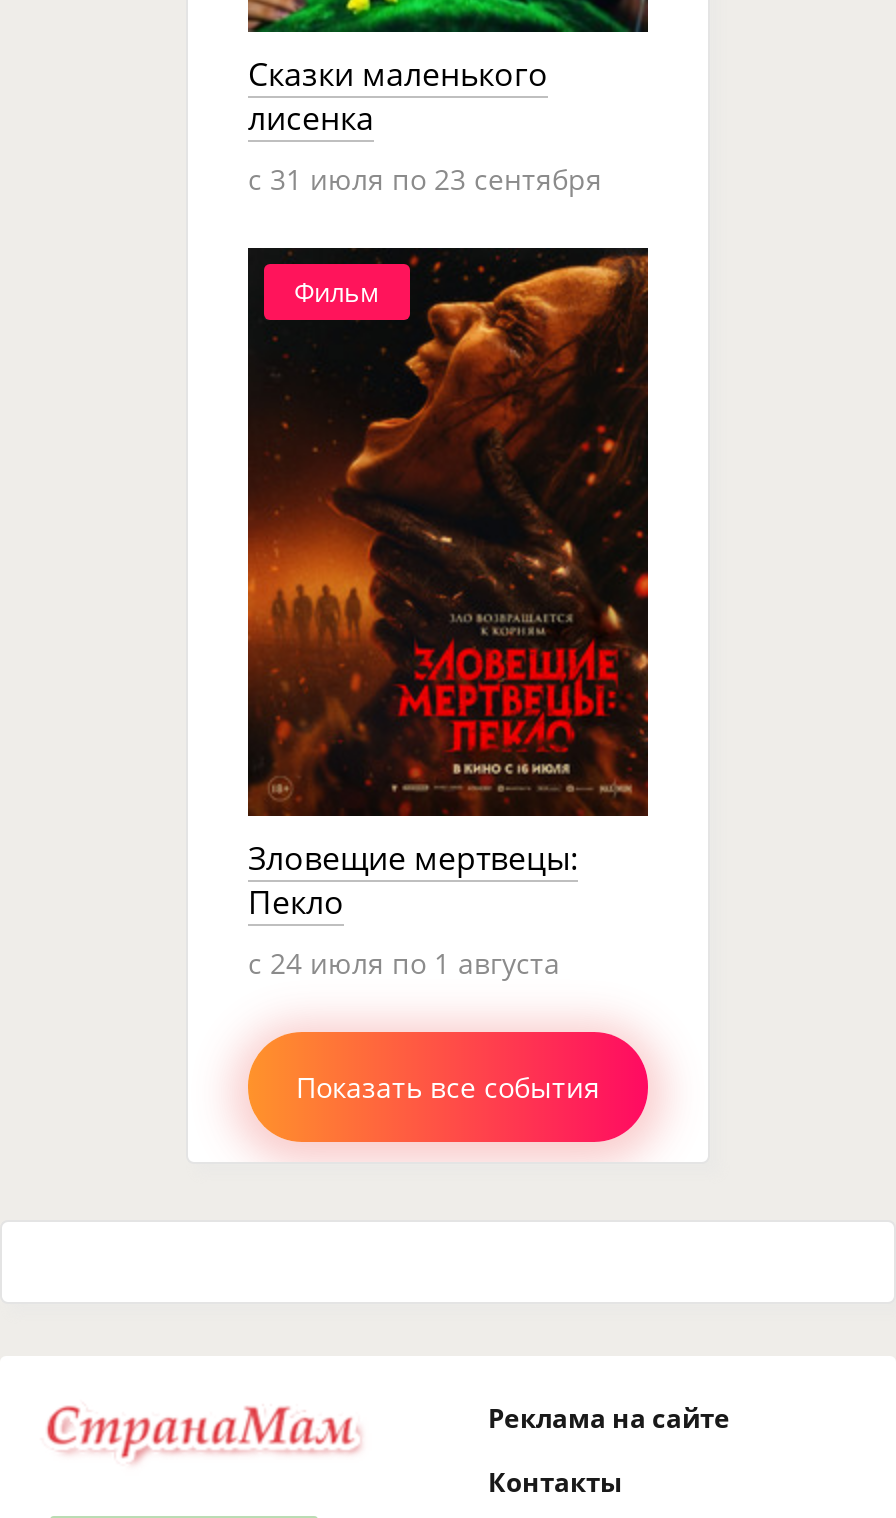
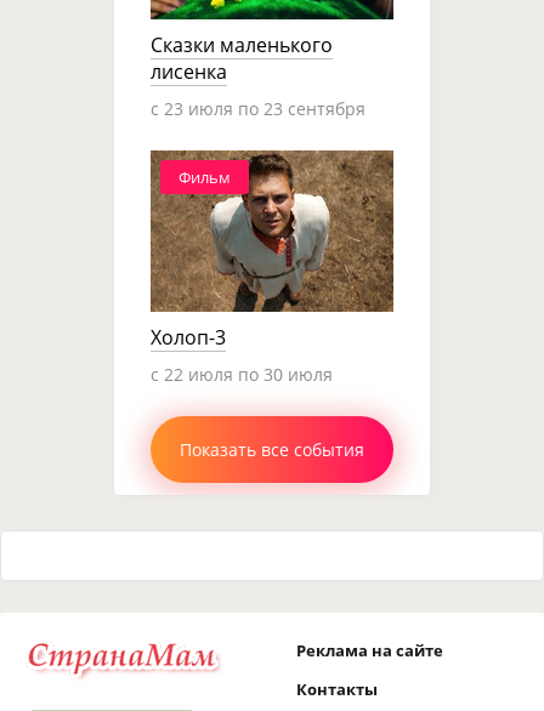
[248,160,602,198] c 31 июля по 23 сентября -> [151,97,365,120] c 23 июля по 23 сентября
[246,246,650,924] [image] | Зловещие мертвецы: | Пекло -> [149,149,395,350] [image] | Холоп-3
[248,944,560,982] c 24 июля по 1 августа -> [151,363,333,386] c 22 июля по 30 июля

